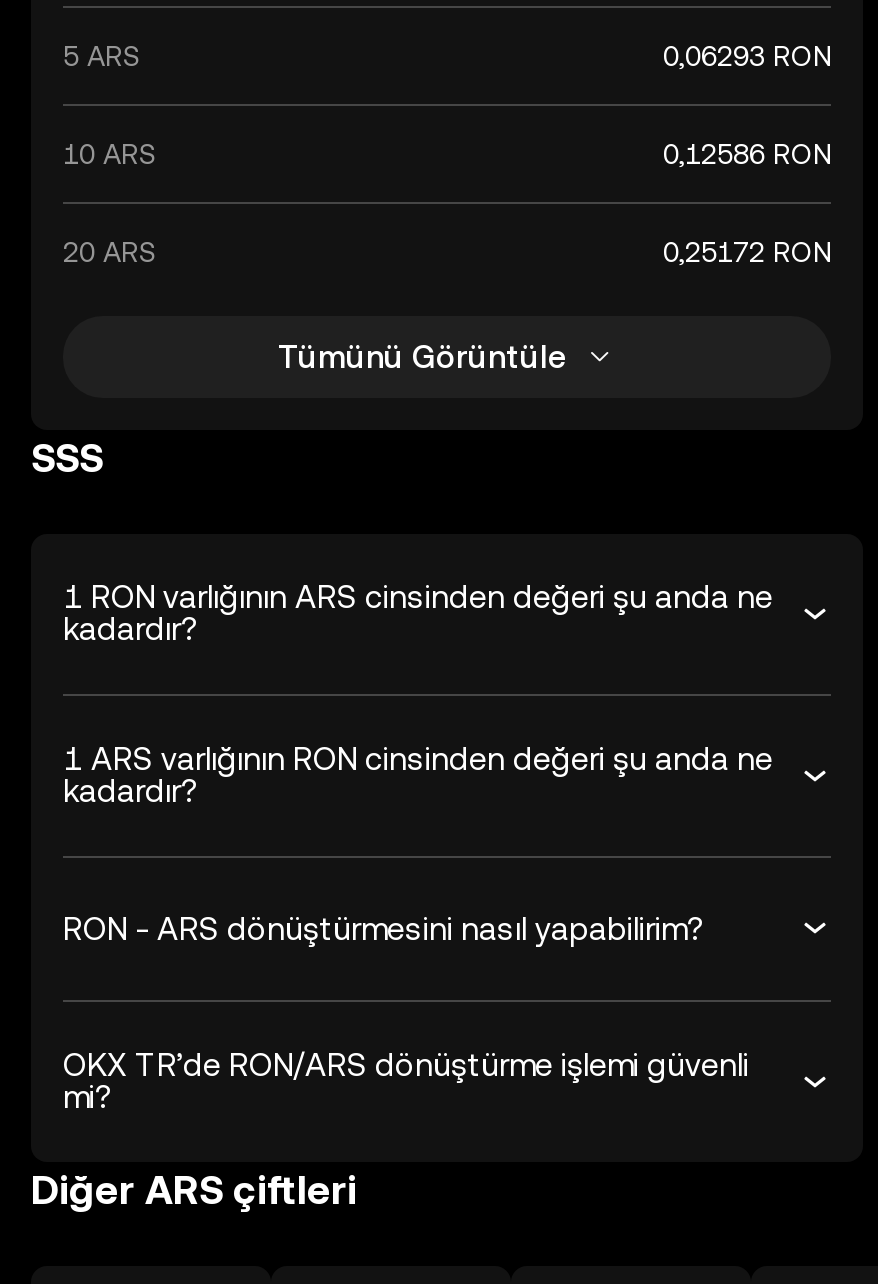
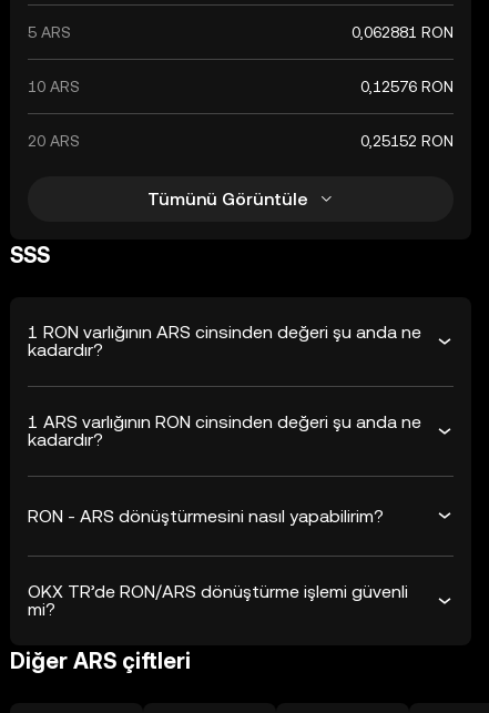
[663,40,831,72] 0,06293 RON -> [352,23,454,41] 0,062881 RON
[663,138,831,170] 0,12586 RON -> [360,78,454,95] 0,12576 RON
[663,236,831,268] 0,25172 RON -> [360,132,454,150] 0,25152 RON

